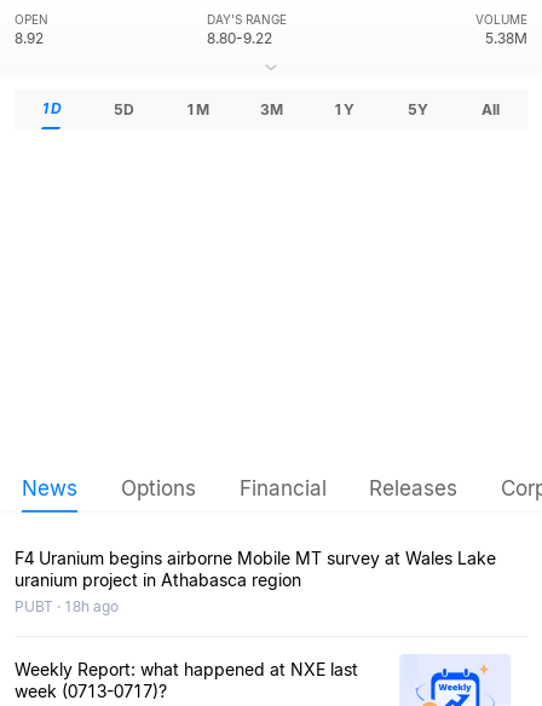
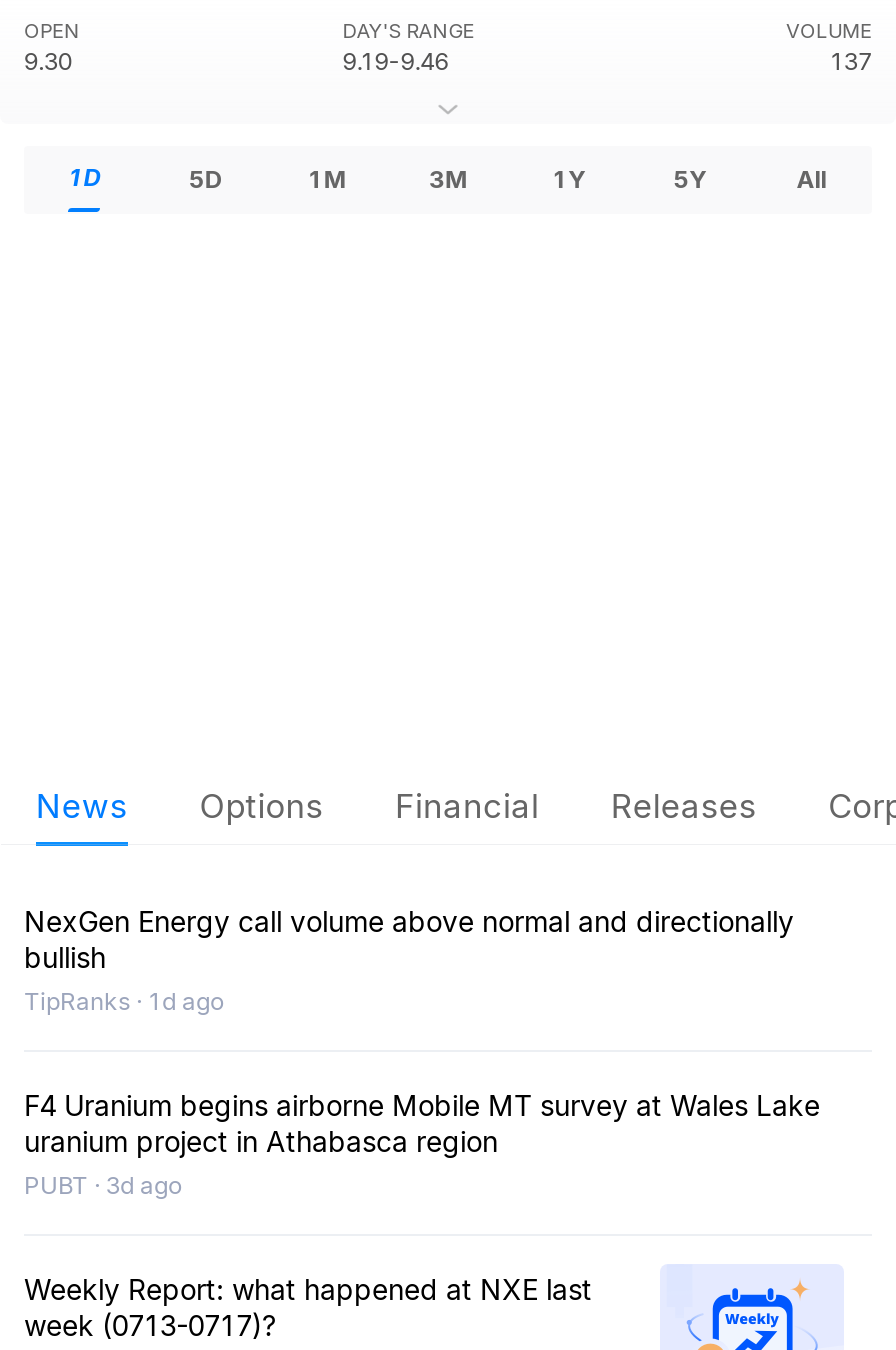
[15,29,44,47] 8.92 -> [24,46,72,76] 9.30
[207,29,272,47] 8.80-9.22 -> [342,46,448,76] 9.19-9.46
[485,29,527,47] 5.38M -> [830,46,872,76] 137
none -> [24,903,794,1015] NexGen Energy call volume above normal and directionally | bullish | TipRanks · 1d ago
[15,597,119,615] PUBT · 18h ago -> [24,1169,182,1199] PUBT · 3d ago

